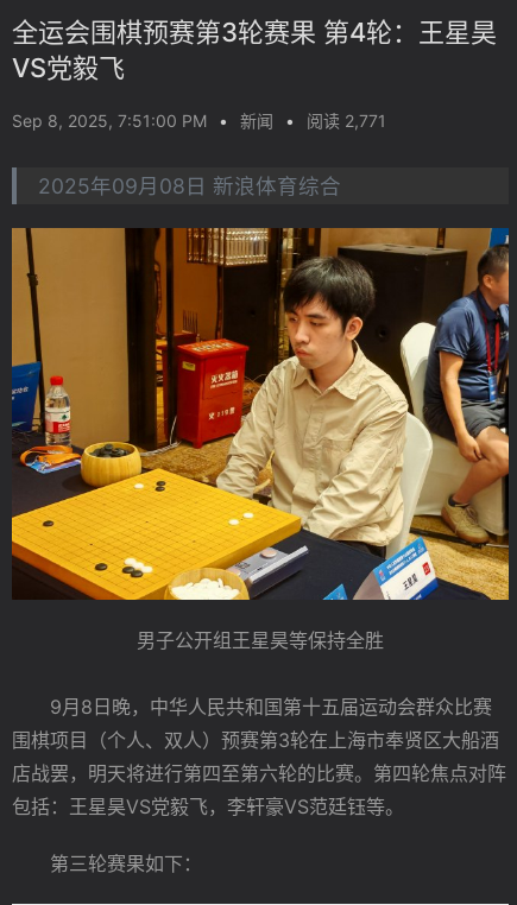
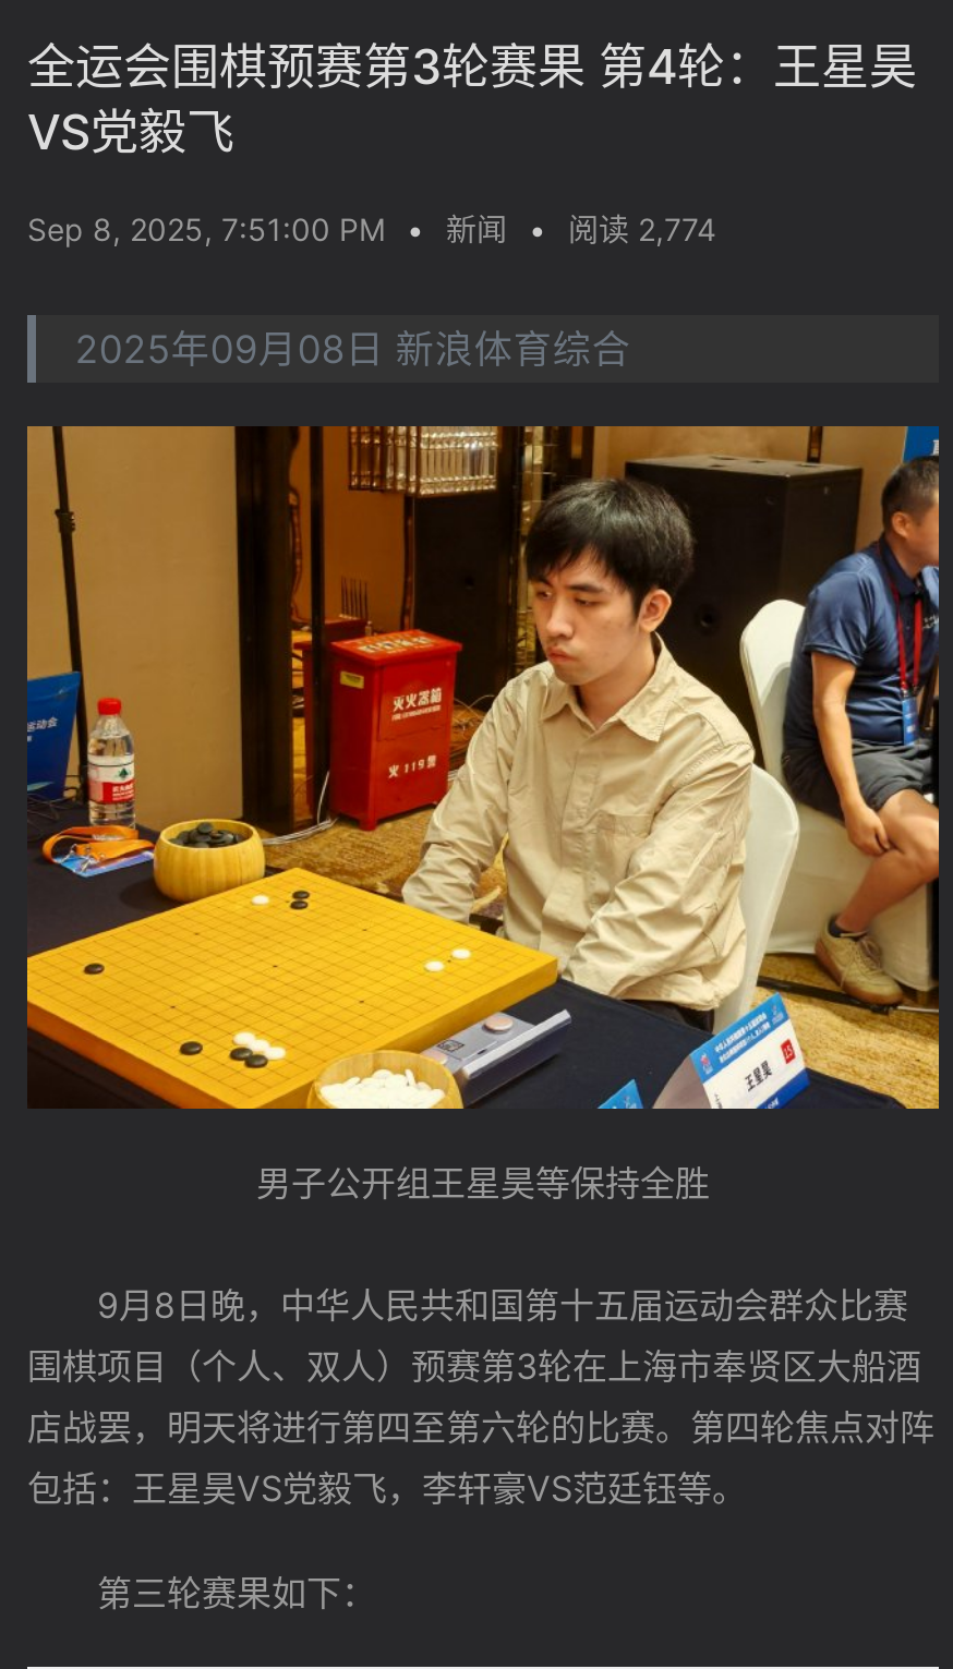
[12,110,386,131] Sep 8, 2025, 7:51:00 PM • 新闻 • 阅读 2,771 -> [27,210,716,247] Sep 8, 2025, 7:51:00 PM • 新闻 • 阅读 2,774

